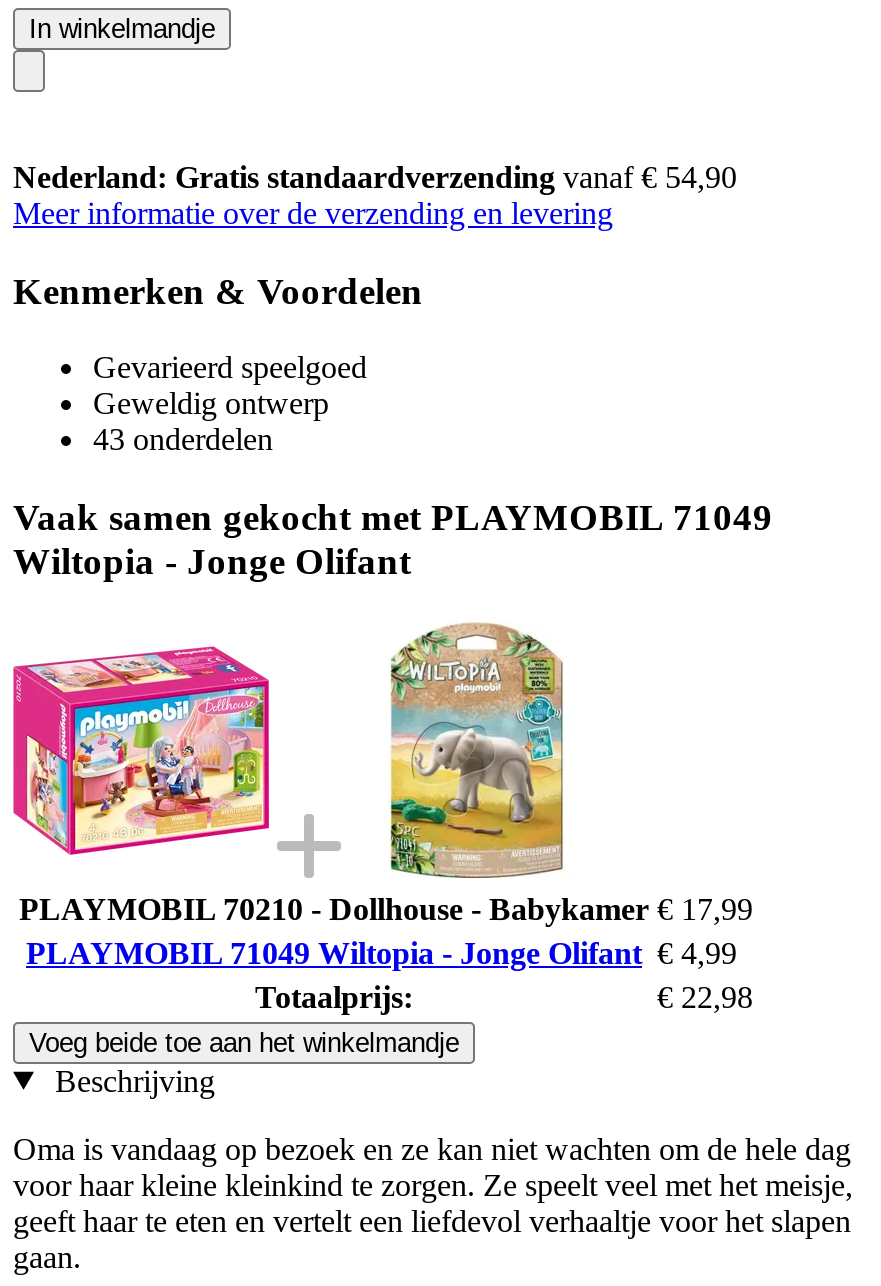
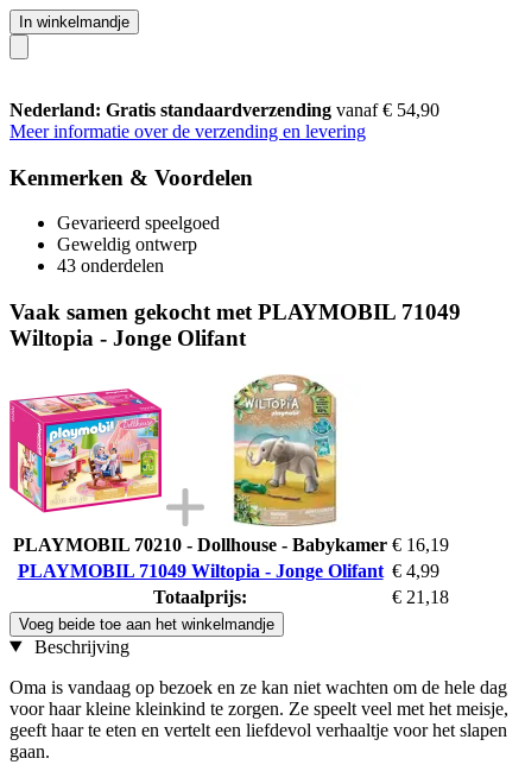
[19,891,753,925] PLAYMOBIL 70210 - Dollhouse - Babykamer € 17,99 -> [13,534,449,554] PLAYMOBIL 70210 - Dollhouse - Babykamer € 16,19
[657,979,753,1013] € 22,98 -> [392,587,449,607] € 21,18

